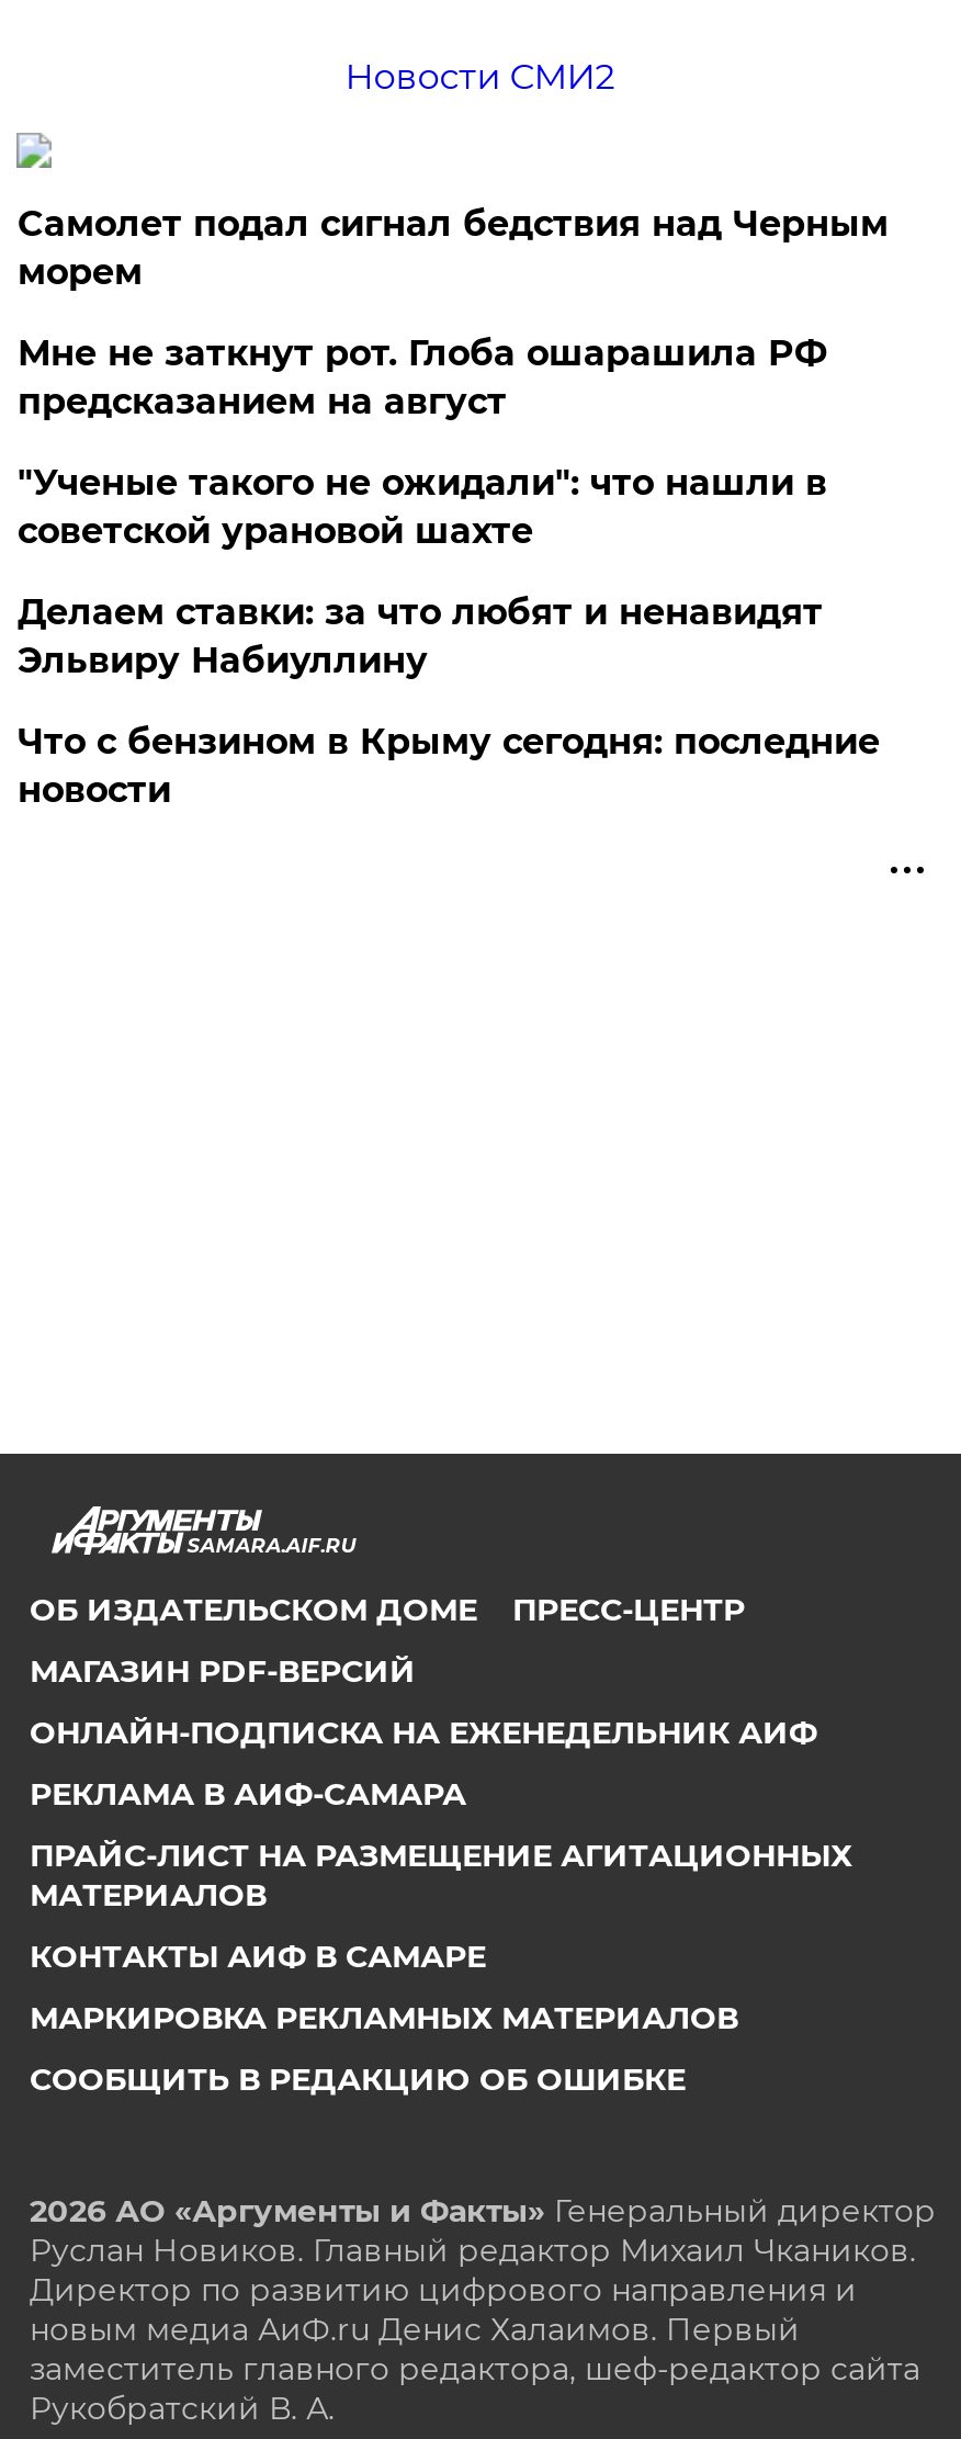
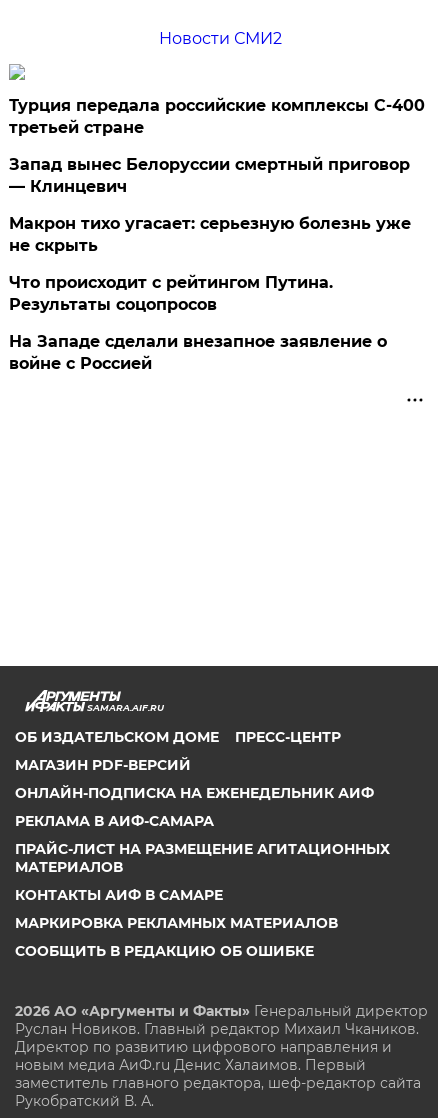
[17,203,888,293] Самолет подал сигнал бедствия над Черным | морем -> [9,96,425,137] Турция передала российские комплексы С-400 | третьей стране
[17,332,827,422] Мне не заткнут рот. Глоба ошарашила РФ | предсказанием на август -> [9,155,410,196] Запад вынес Белоруссии смертный приговор | — Клинцевич
[17,462,827,552] "Ученые такого не ожидали": что нашли в | советской урановой шахте -> [9,214,411,255] Макрон тихо угасает: серьезную болезнь уже | не скрыть
[17,591,823,681] Делаем ставки: за что любят и ненавидят | Эльвиру Набиуллину -> [9,273,333,314] Что происходит с рейтингом Путина. | Результаты соцопросов
[17,721,880,811] Что с бензином в Крыму сегодня: последние | новости -> [9,332,387,373] На Западе сделали внезапное заявление о | войне с Россией

